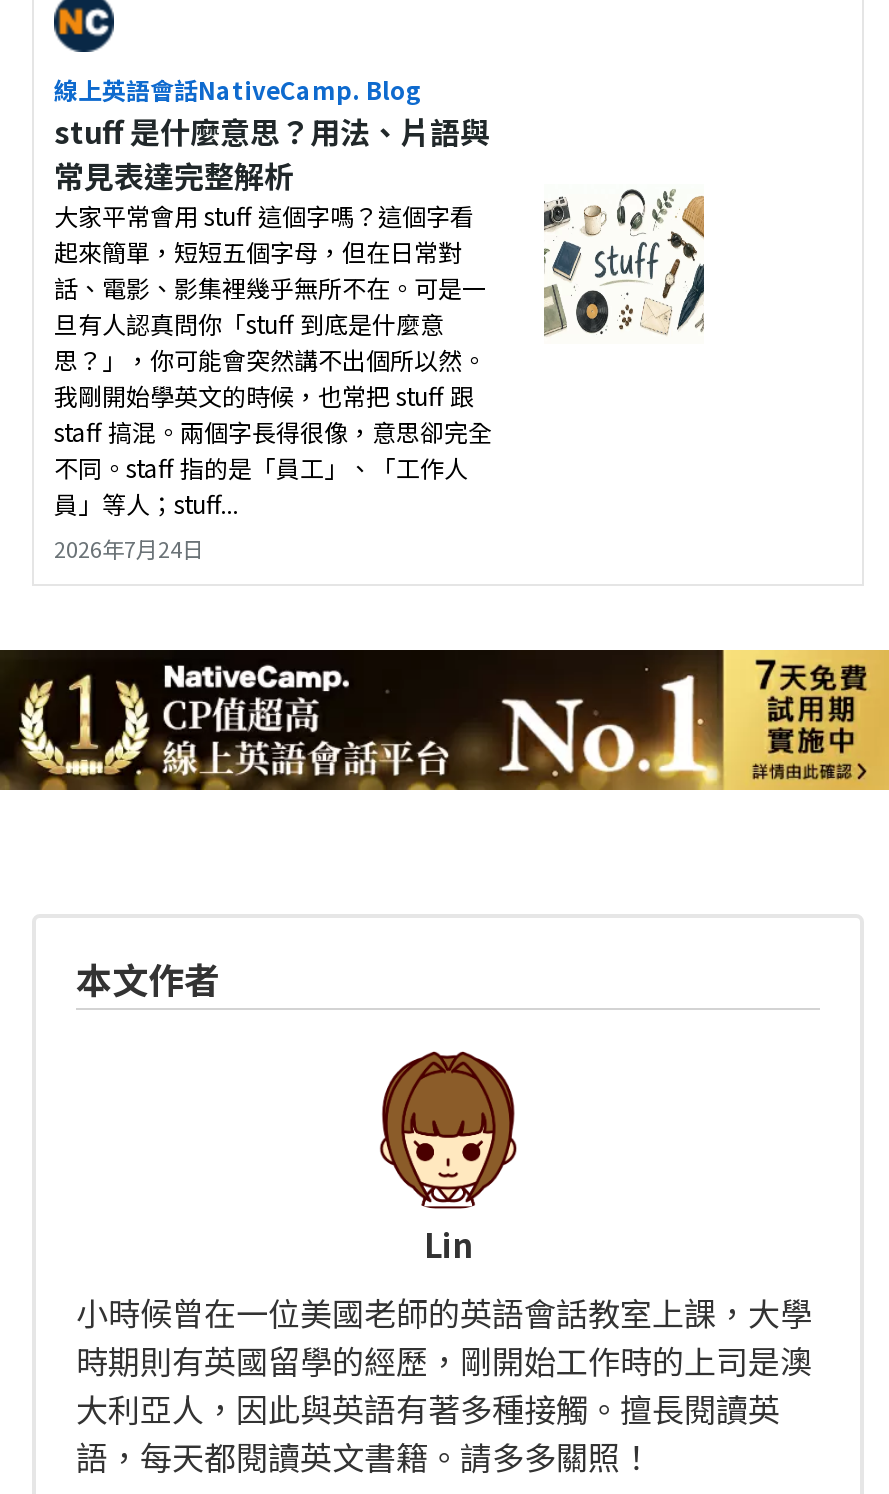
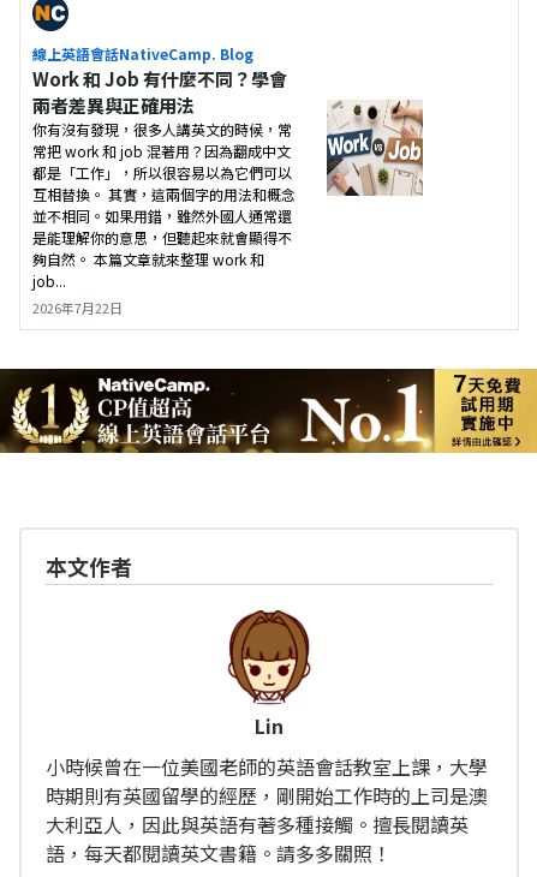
[54,111,706,565] [image] | stuff 是什麼意思？用法、片語與 | 常見表達完整解析 | 大家平常會用 stuff 這個字嗎？這個字看 | 起來簡單，短短五個字母，但在日常對 | 話、電影、影集裡幾乎無所不在。可是一 | 旦有人認真問你「stuff 到底是什麼意 | 思？」，你可能會突然講不出個所以然。 | 我剛開始學英文的時候，也常把 stuff 跟 | staff 搞混。兩個字長得很像，意思卻完全 | 不同。staff 指的是「員工」、「工作人 | 員」等人；stuff... | 2026年7月24日 -> [32,66,424,318] [image] | Work 和 Job 有什麼不同？學會 | 兩者差異與正確用法 | 你有沒有發現，很多人講英文的時候，常 | 常把 work 和 job 混著用？因為翻成中文 | 都是「工作」，所以很容易以為它們可以 | 互相替換。 其實，這兩個字的用法和概念 | 並不相同。如果用錯，雖然外國人通常還 | 是能理解你的意思，但聽起來就會顯得不 | 夠自然。 本篇文章就來整理 work 和 | job... | 2026年7月22日

